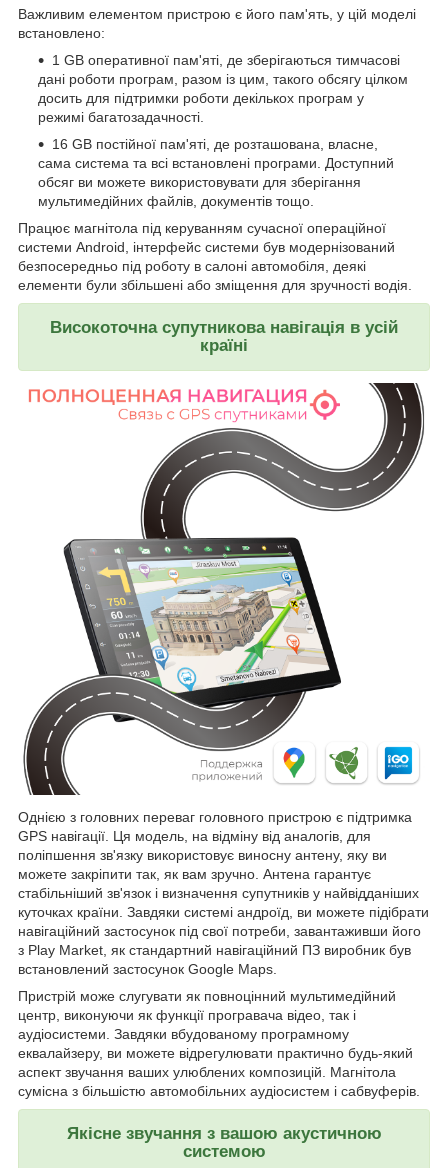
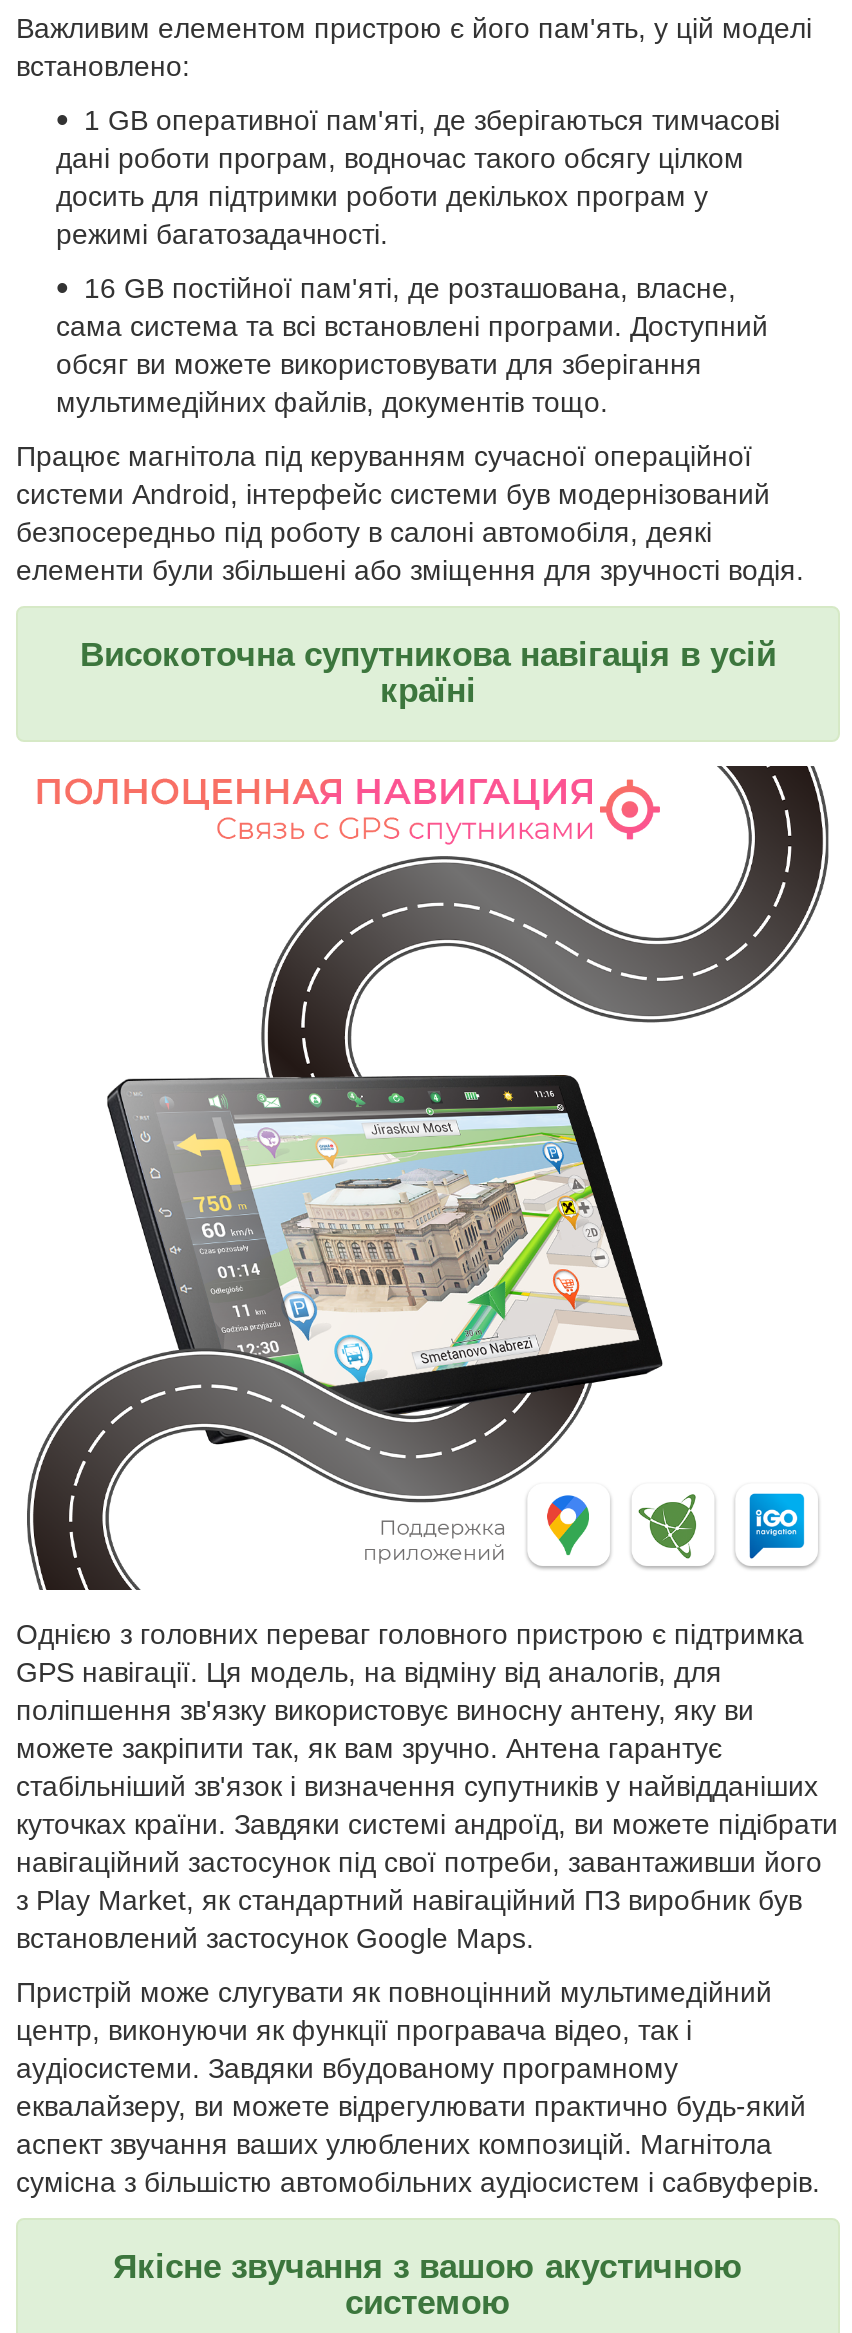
[38,71,408,87] дані роботи програм, разом із цим, такого обсягу цілком -> [56,143,744,175] дані роботи програм, водночас такого обсягу цілком

